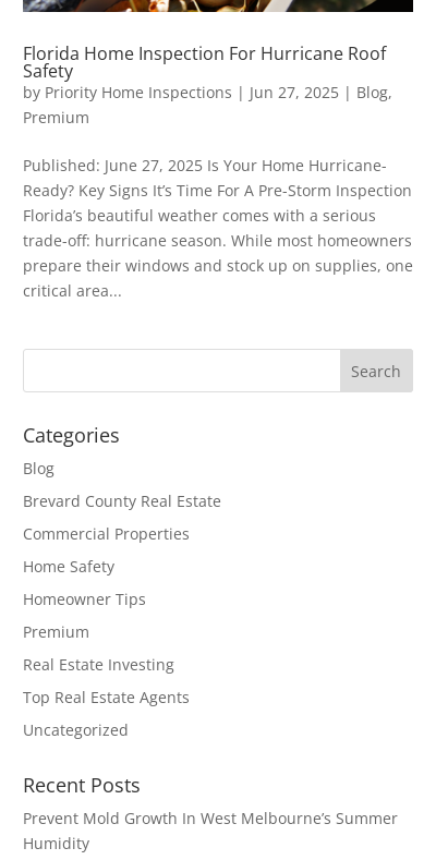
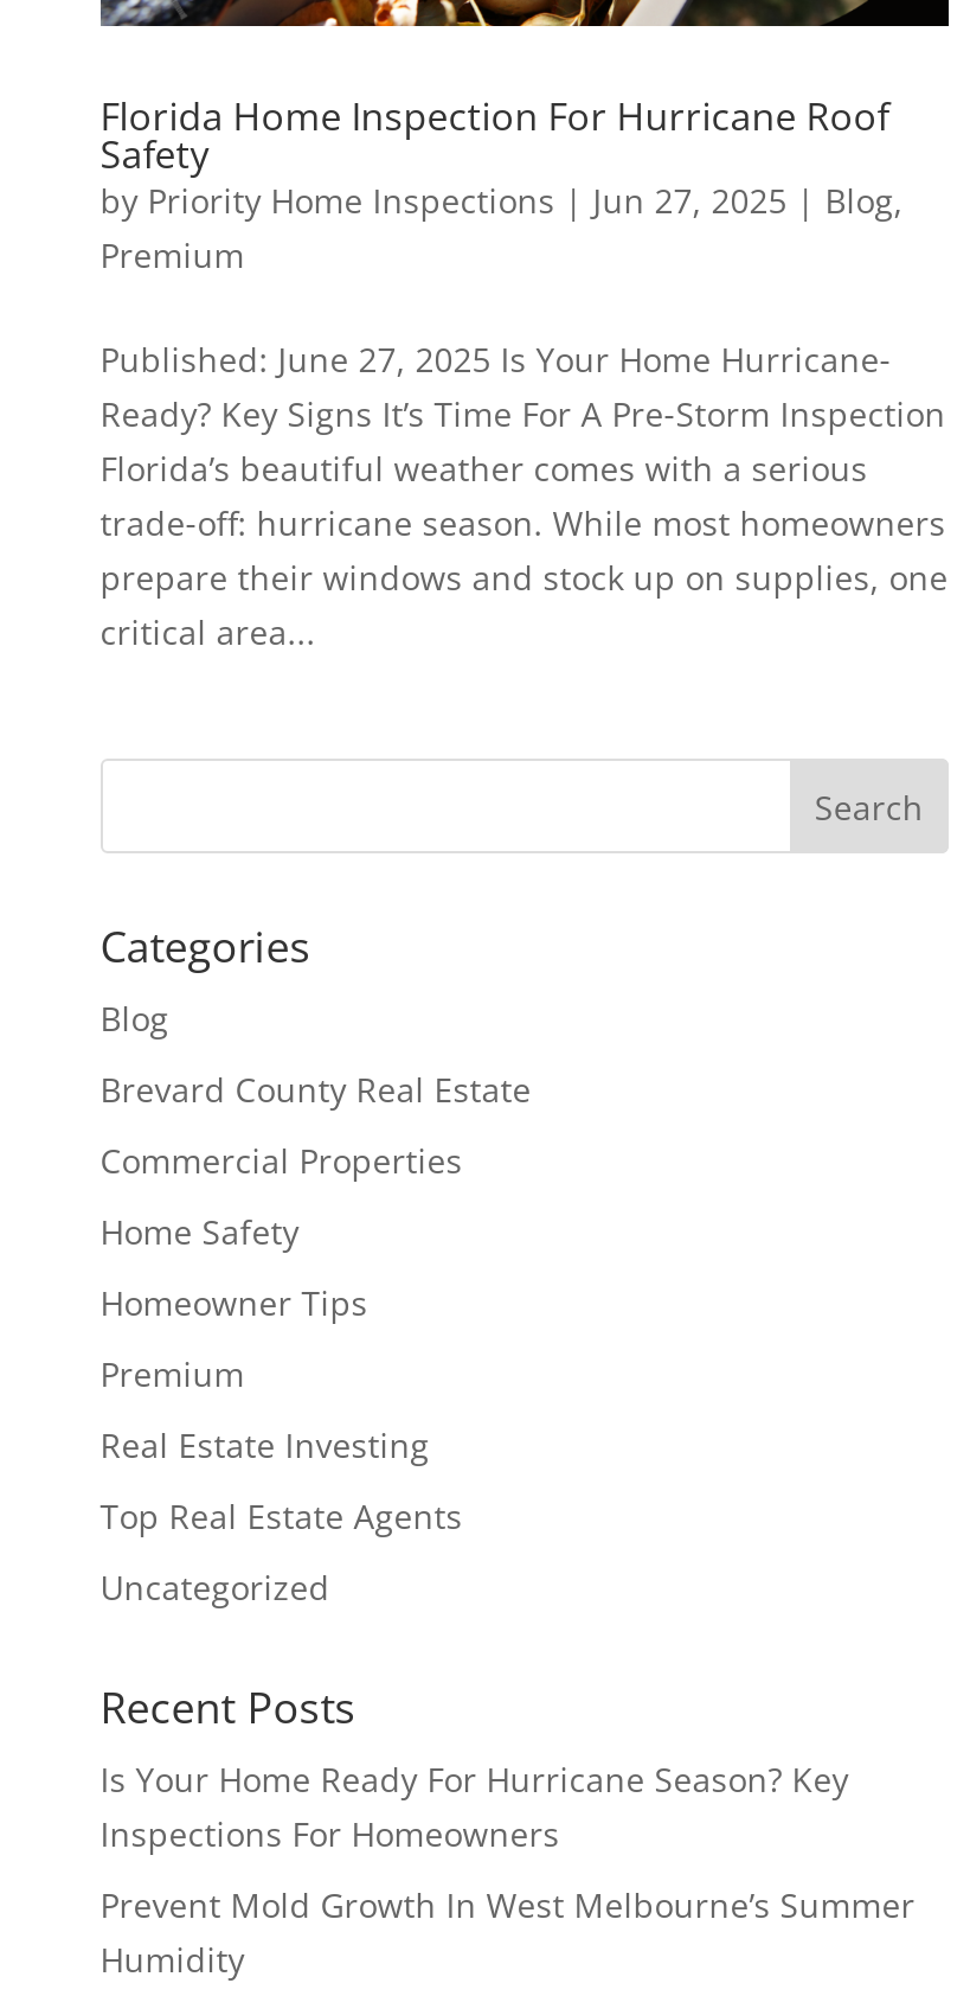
none -> [100,1758,849,1857] Is Your Home Ready For Hurricane Season? Key | Inspections For Homeowners

